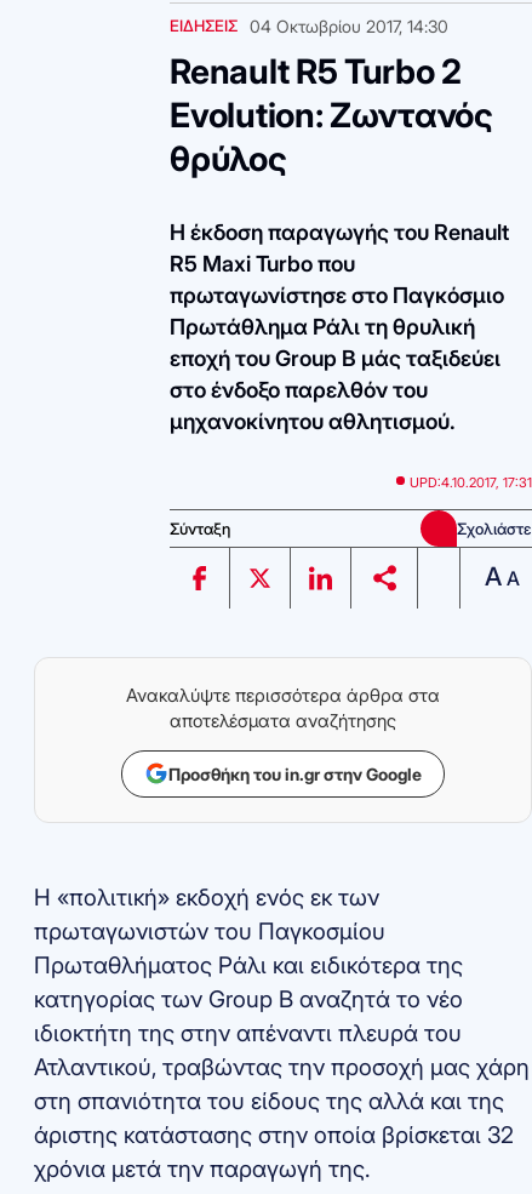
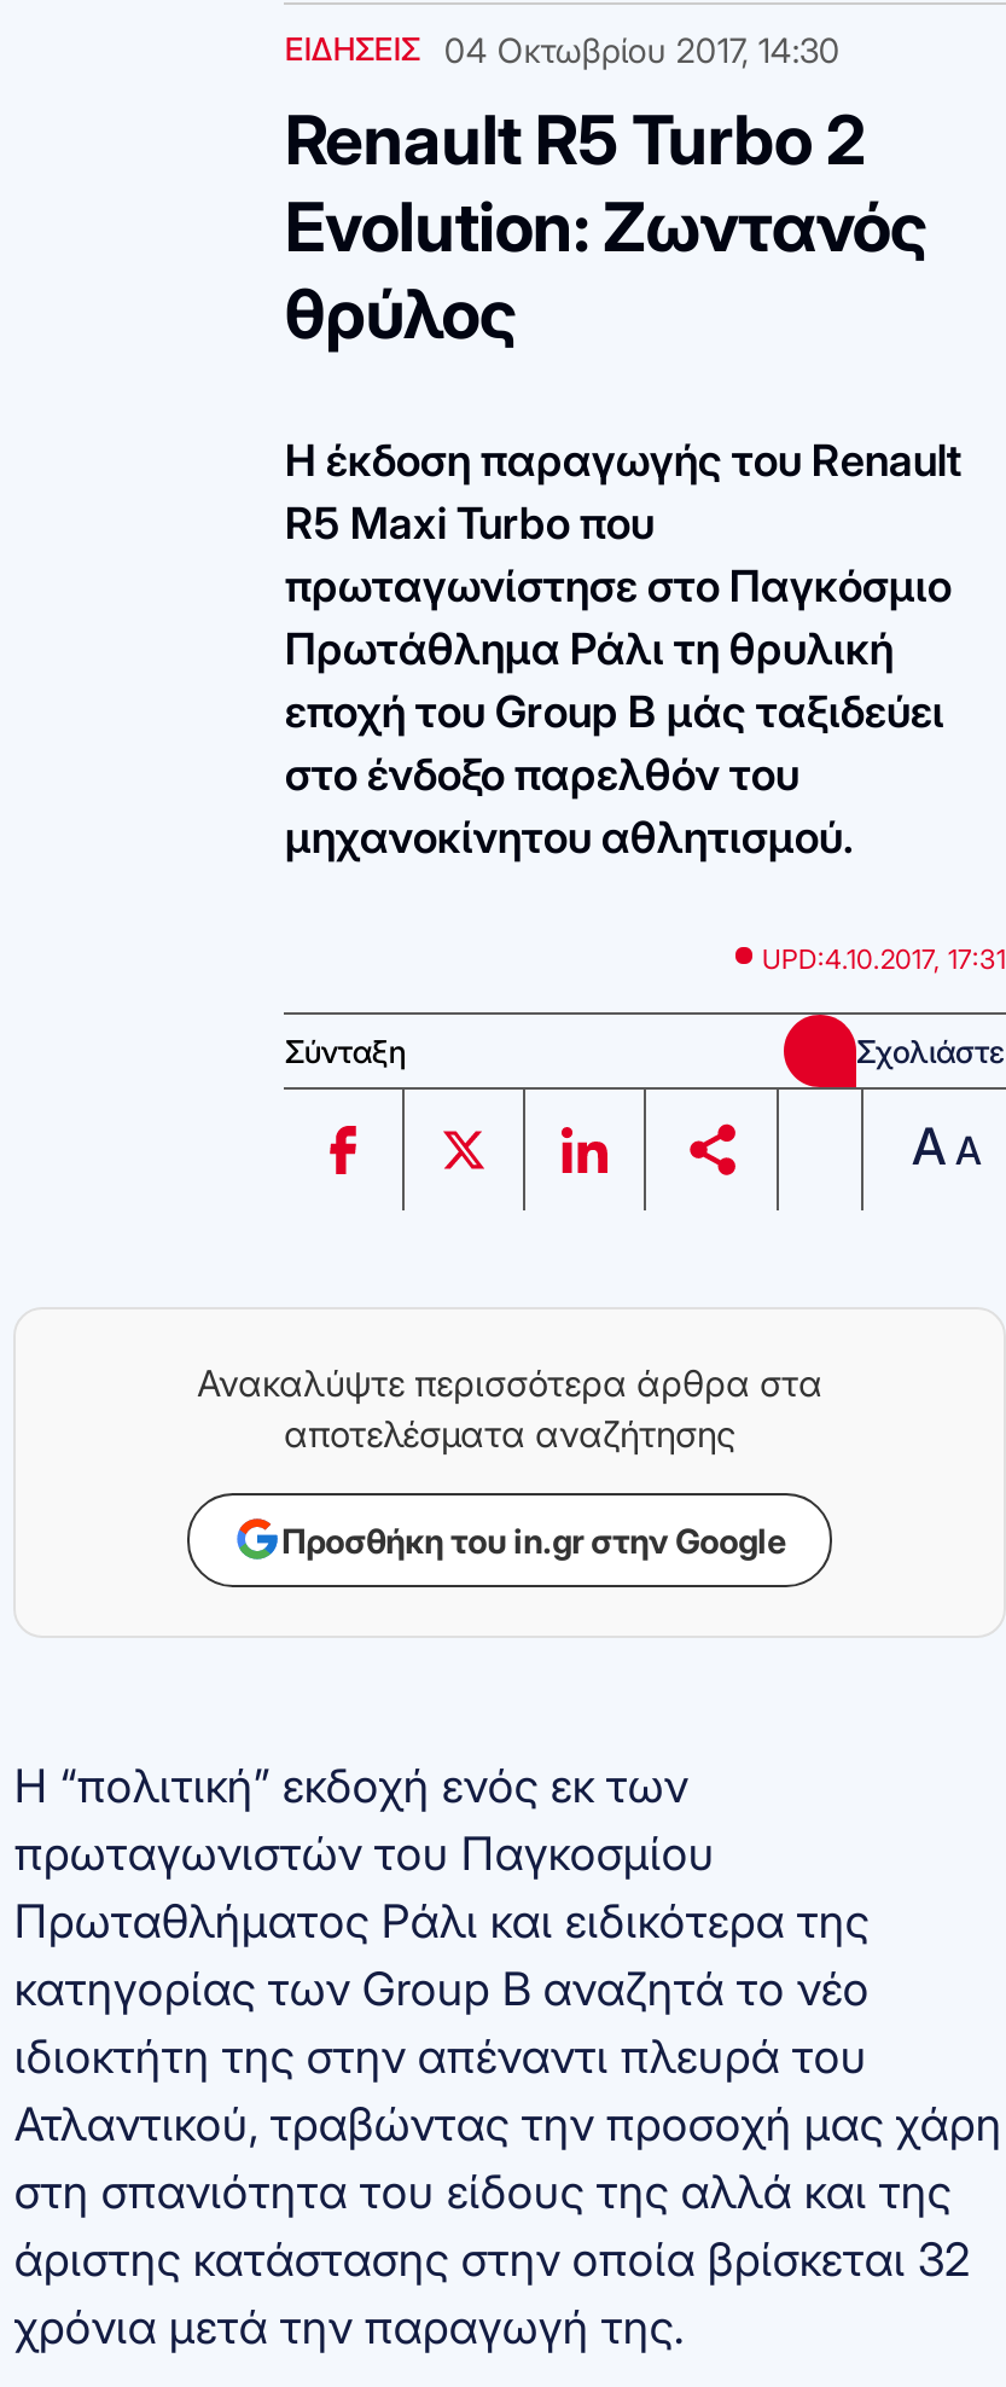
[34,883,380,911] Η «πολιτική» εκδοχή ενός εκ των -> [14,1758,688,1814] Η “πολιτική” εκδοχή ενός εκ των

